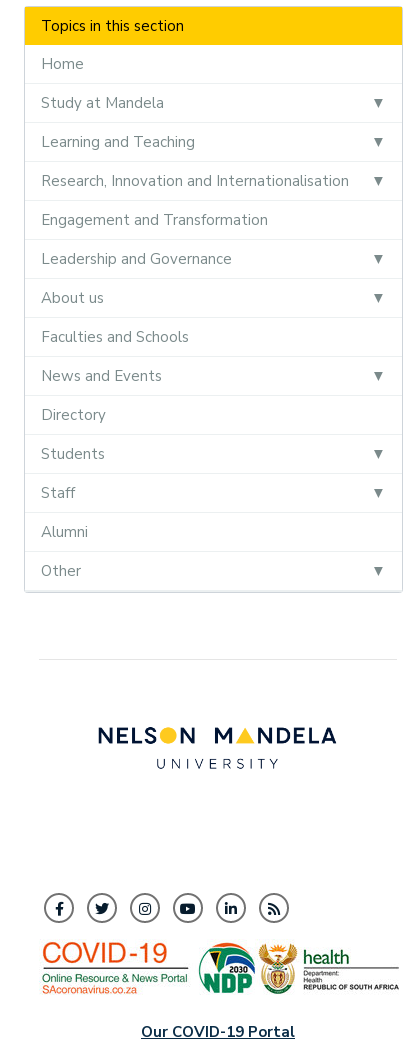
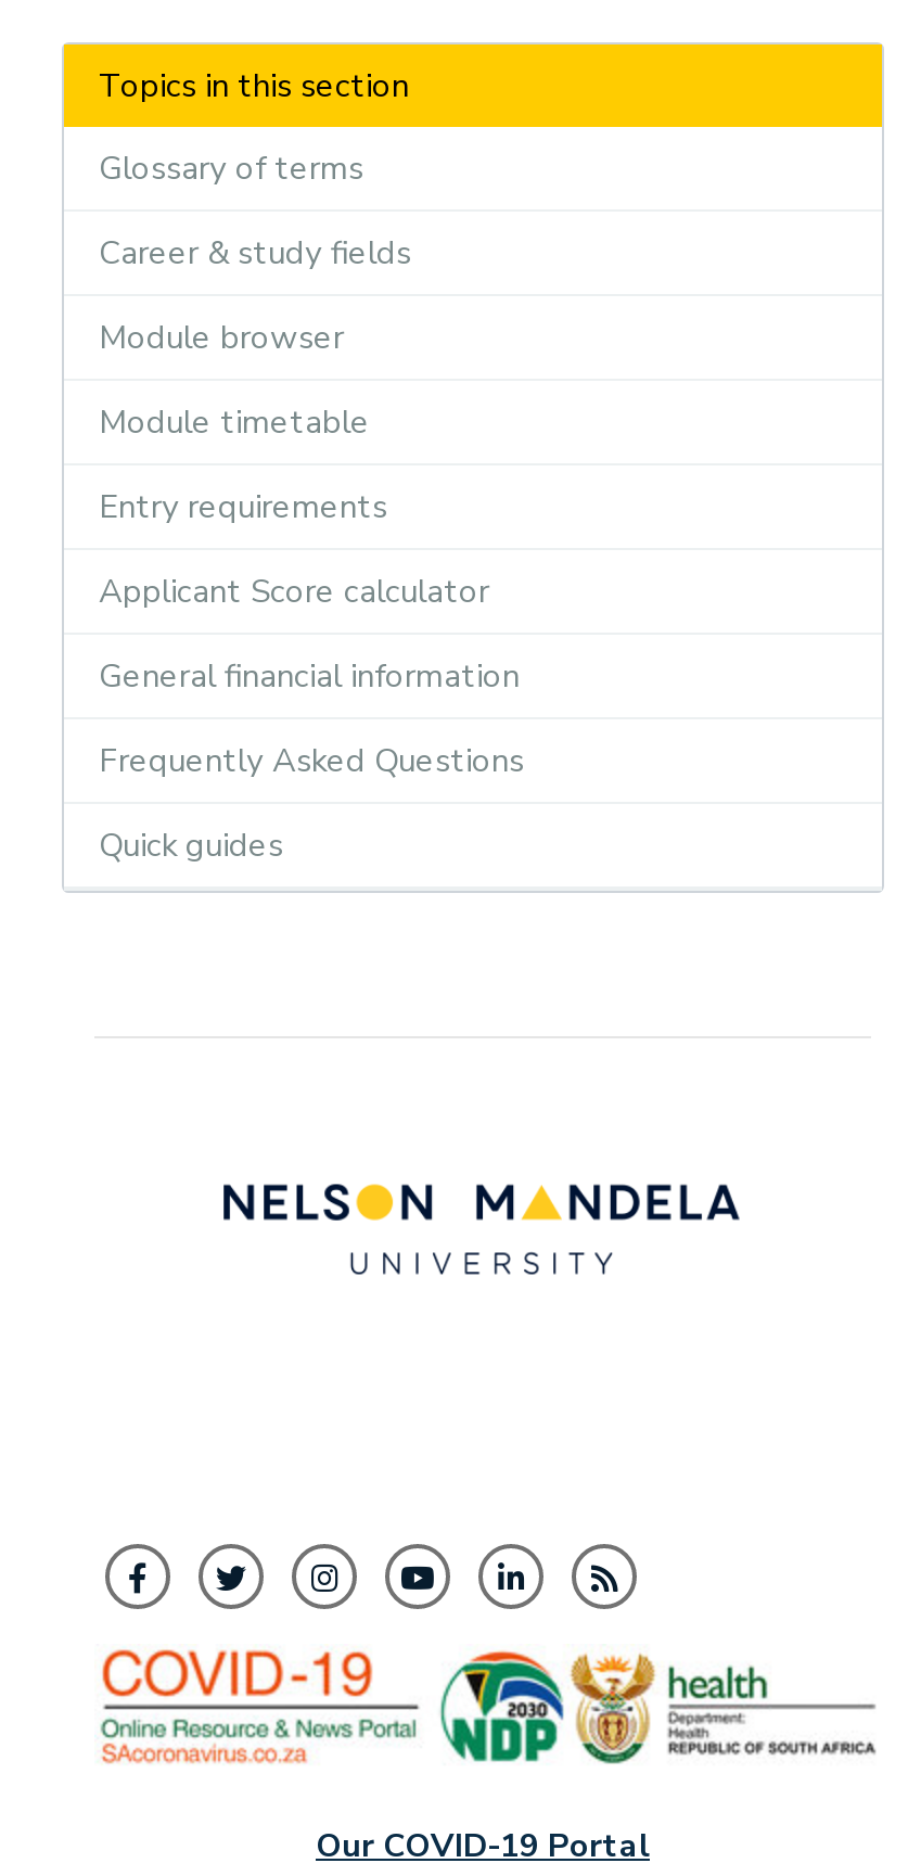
[41,54,349,581] Home | Study at Mandela | Learning and Teaching | Research, Innovation and Internationalisation | Engagement and Transformation | Leadership and Governance | About us | Faculties and Schools | News and Events | Directory | Students | Staff | Alumni | Other -> [99,146,524,866] Glossary of terms | Career & study fields | Module browser | Module timetable | Entry requirements | Applicant Score calculator | General financial information | Frequently Asked Questions | Quick guides

